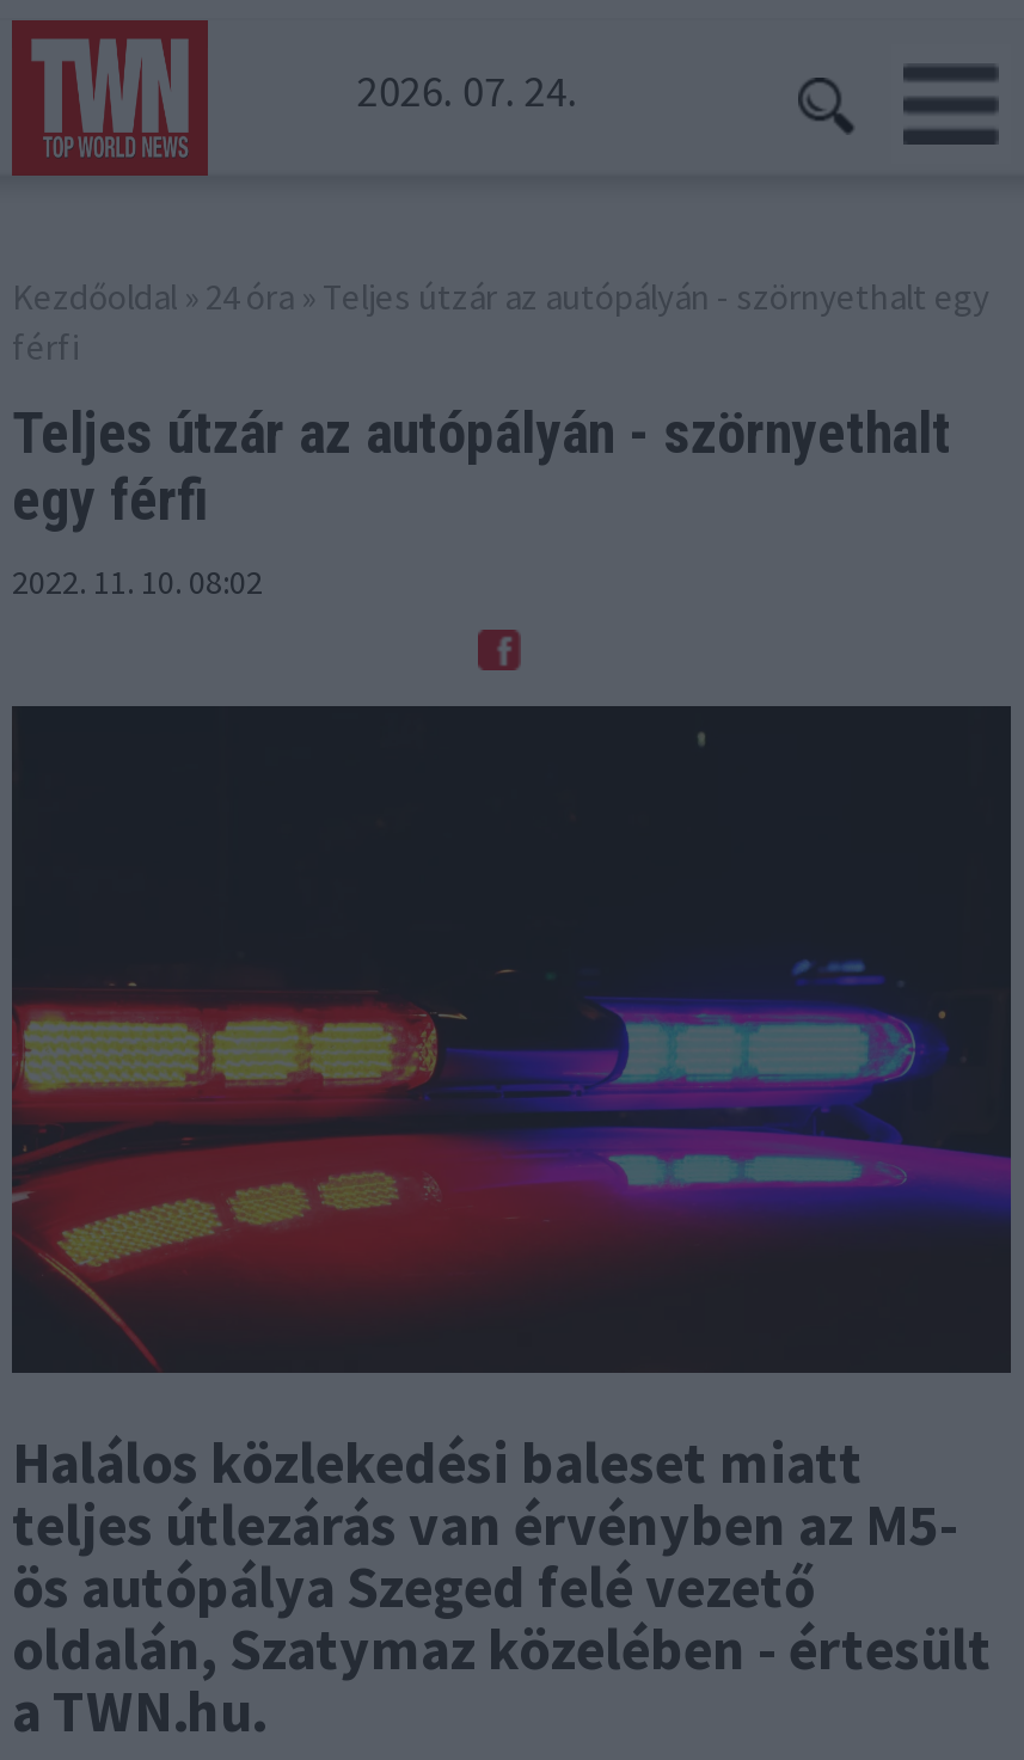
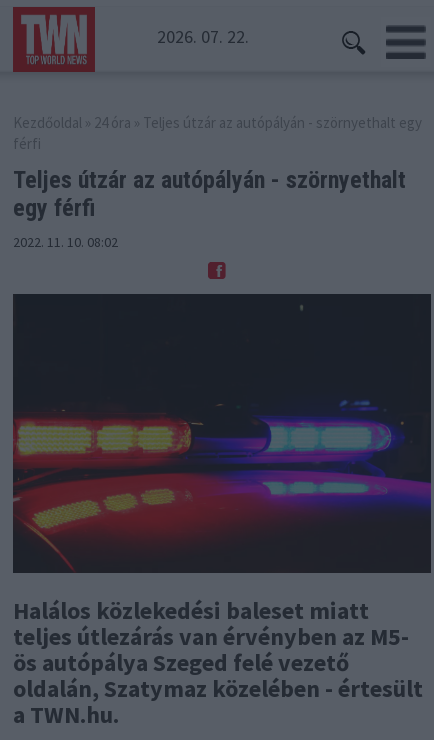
[357,63,577,118] 2026. 07. 24. -> [157,25,249,48] 2026. 07. 22.

